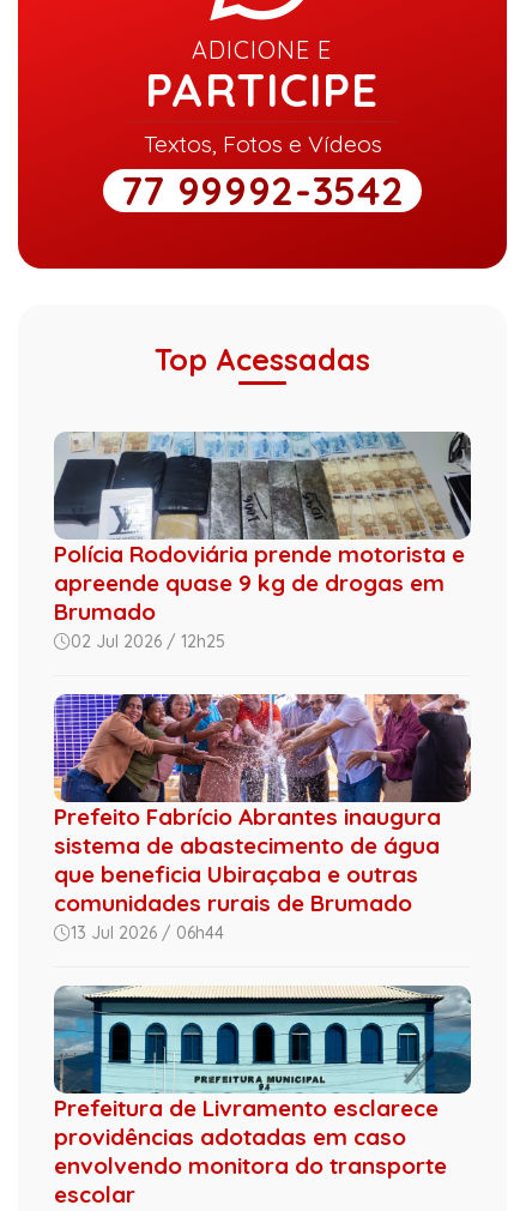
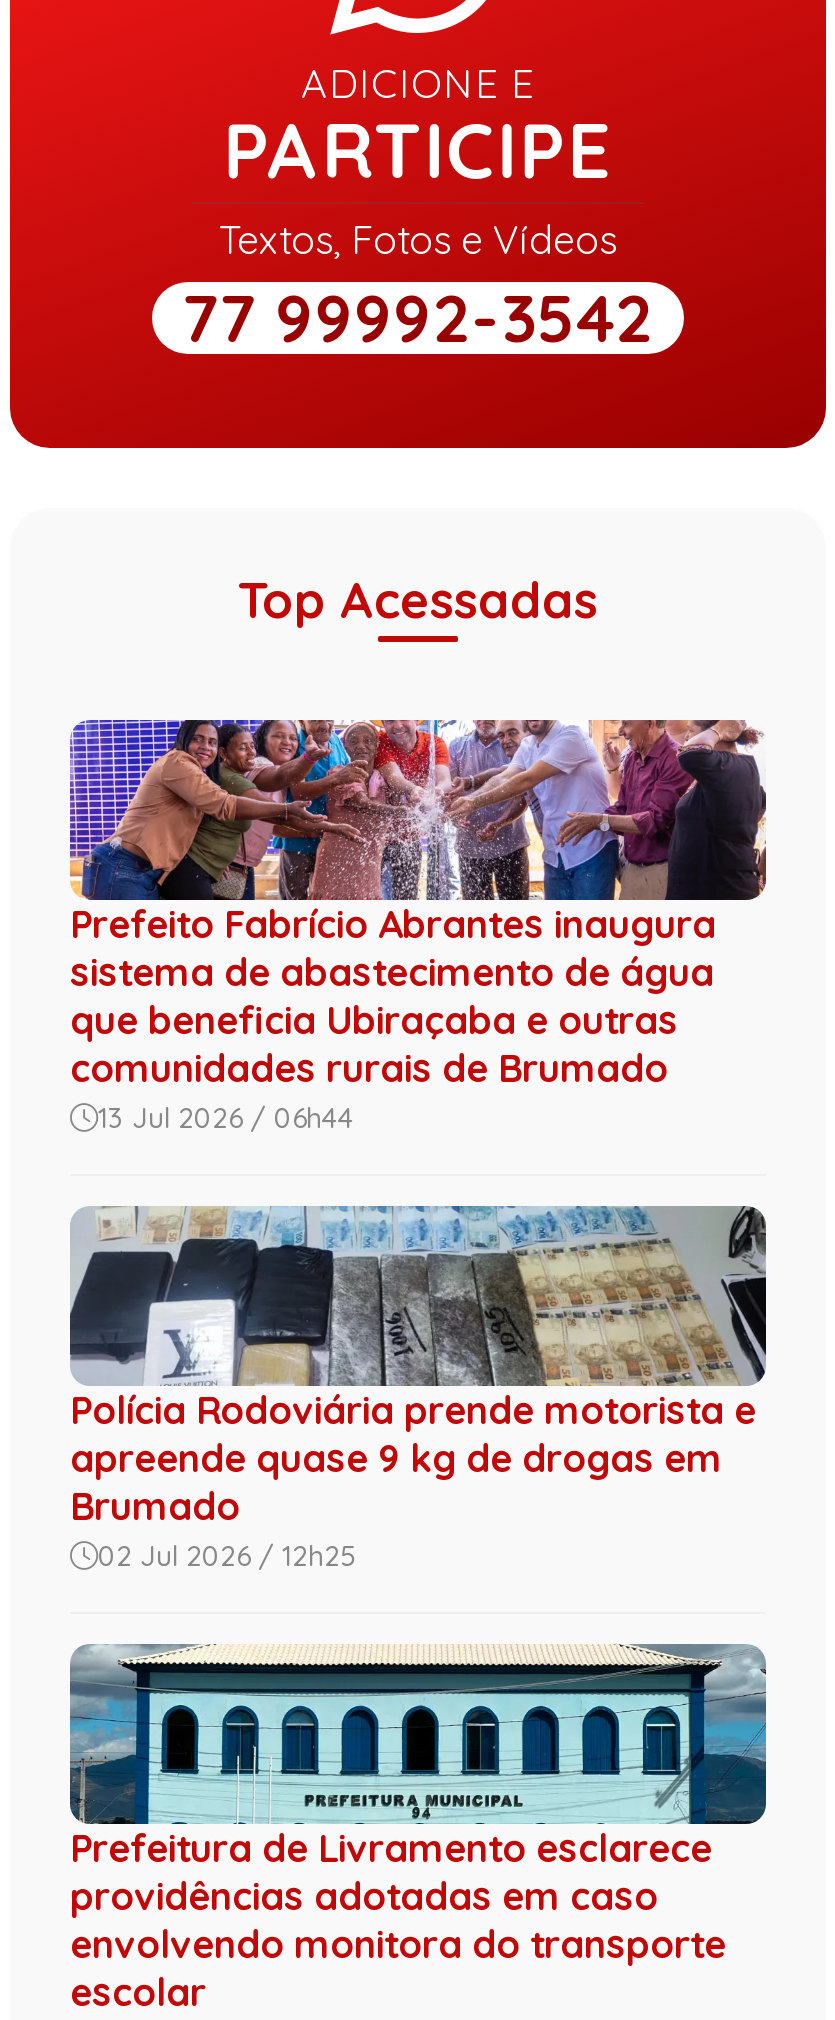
moved [53,430,472,652] -> [70,1204,768,1573]: [image] | Polícia Rodoviária prende motorista e | apreende quase 9 kg de drogas em | Brumado | 02 Jul 2026 / 12h25
moved [52,692,473,917] -> [66,716,770,1091]: [image] | Prefeito Fabrício Abrantes inaugura | sistema de abastecimento de água | que beneficia Ubiraçaba e outras | comunidades rurais de Brumado

